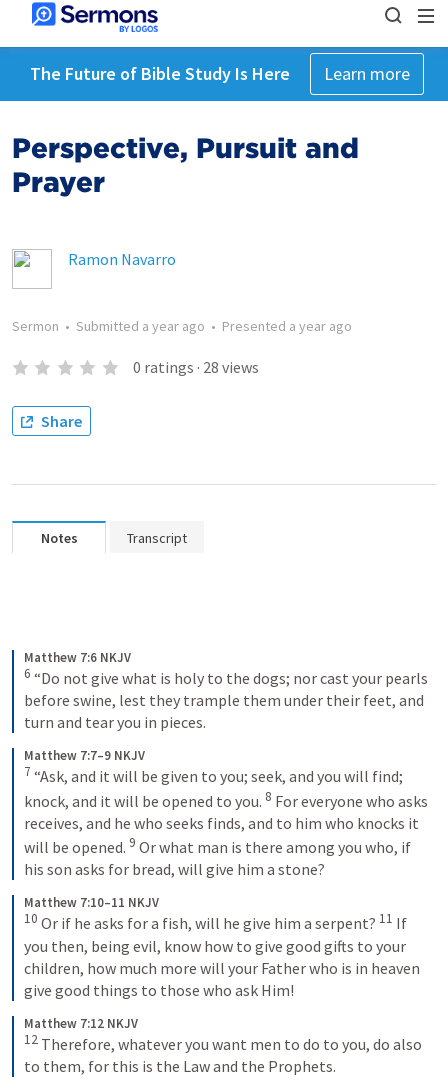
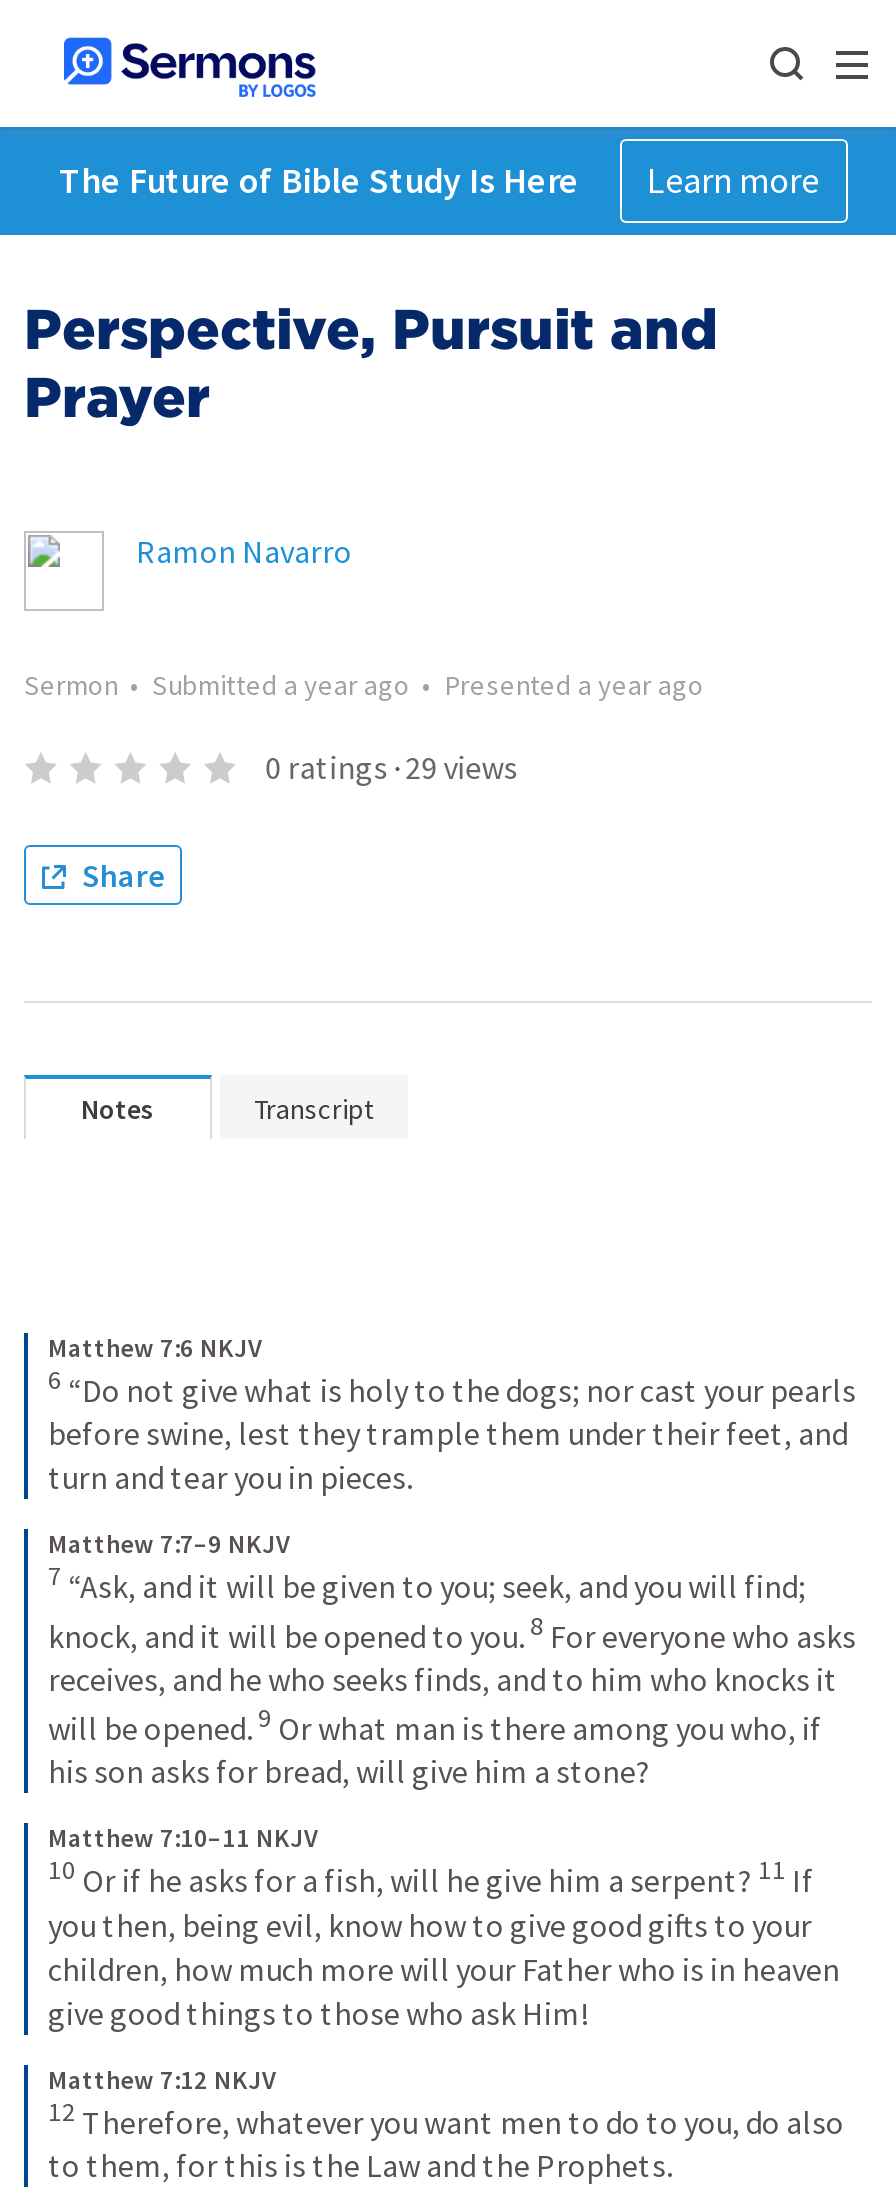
[133,357,259,377] 0 ratings · 28 views -> [265,747,517,787] 0 ratings · 29 views

